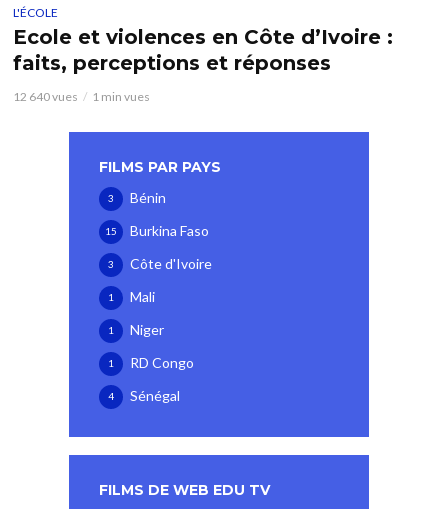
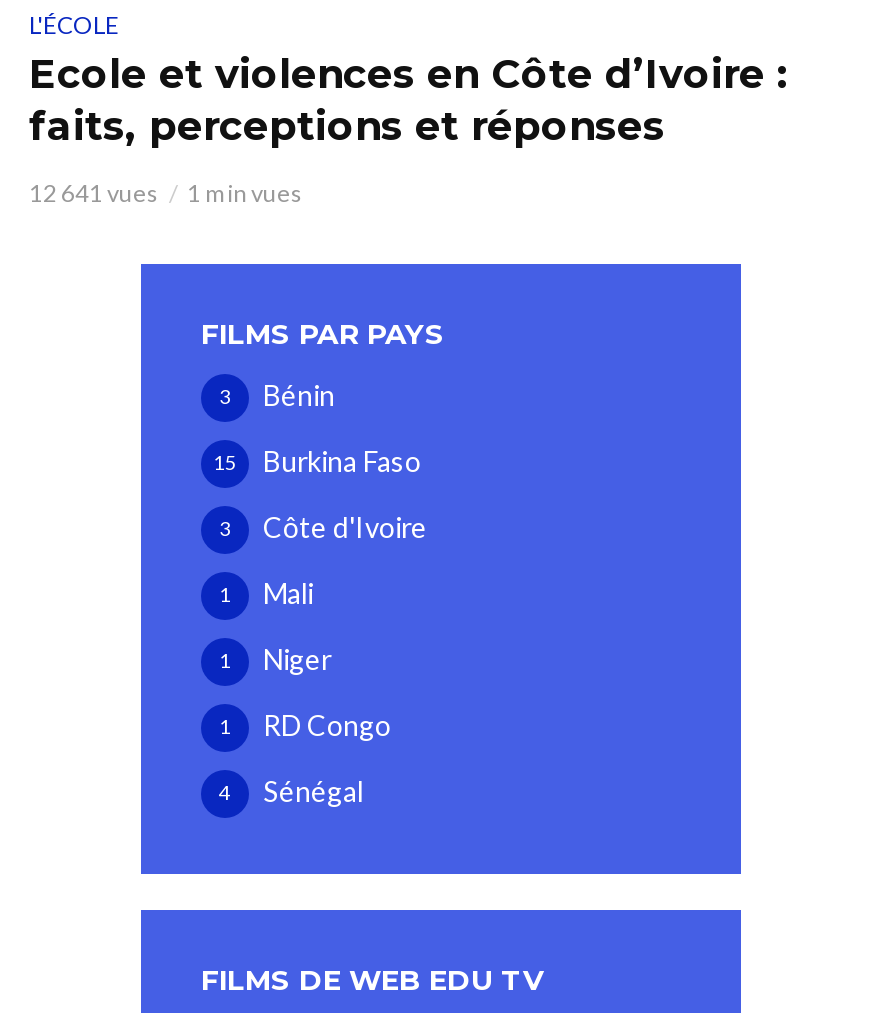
[13,89,150,104] 12 640 vues 1 min vues -> [29,177,303,207] 12 641 vues 1 min vues

